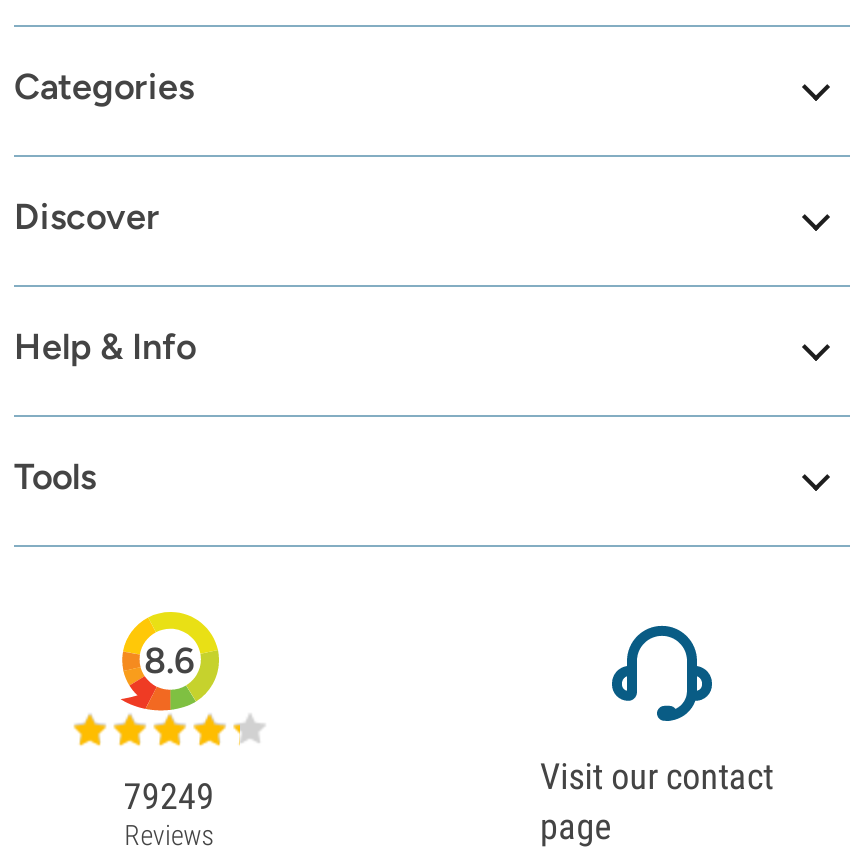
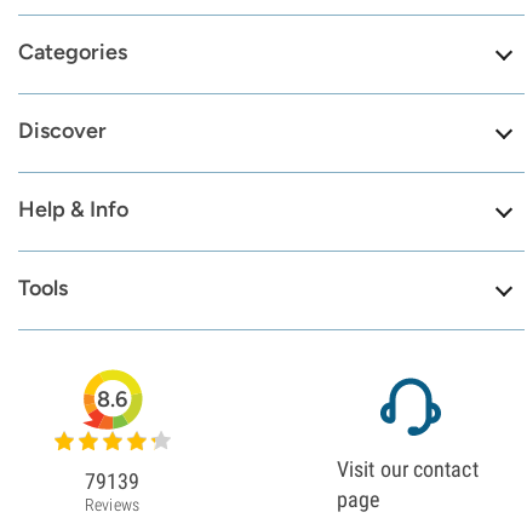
[124,775,214,817] 79249 -> [85,468,140,494] 79139

